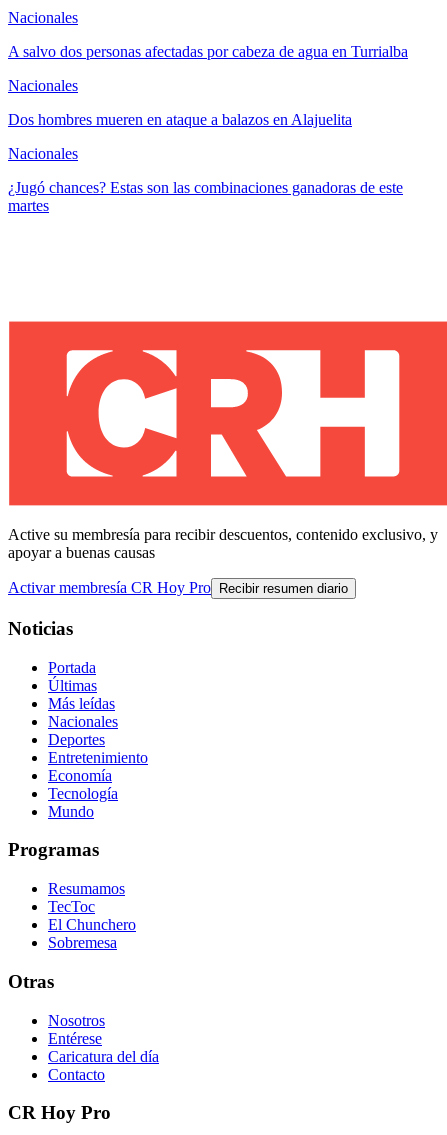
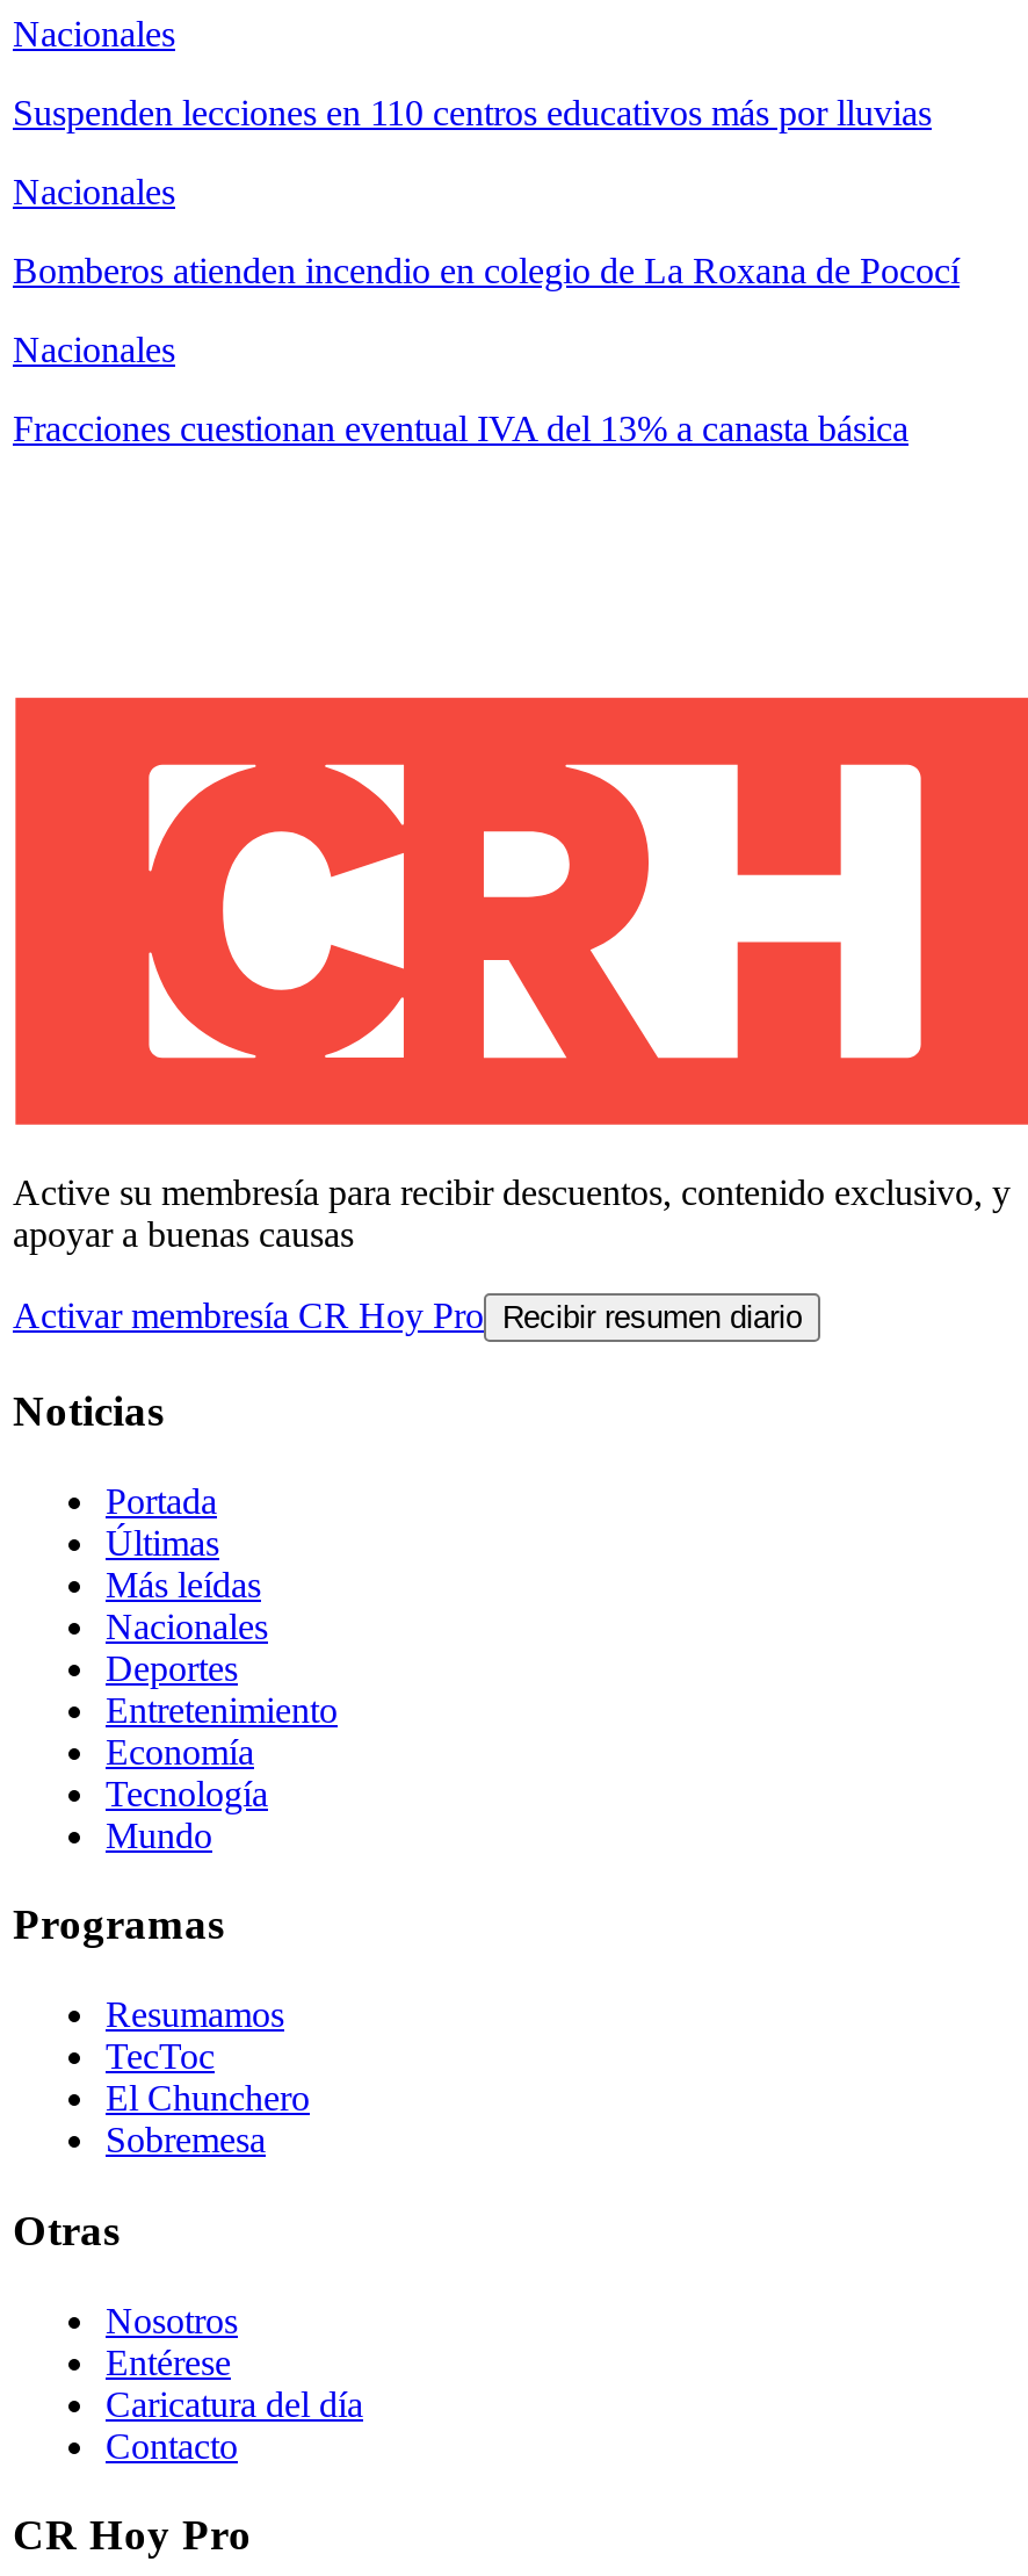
[8,43,408,60] A salvo dos personas afectadas por cabeza de agua en Turrialba -> [13,93,932,133] Suspenden lecciones en 110 centros educativos más por lluvias
[8,111,352,128] Dos hombres mueren en ataque a balazos en Alajuelita -> [13,251,960,291] Bomberos atienden incendio en colegio de La Roxana de Pococí
[8,179,403,214] ¿Jugó chances? Estas son las combinaciones ganadoras de este | martes -> [13,409,908,449] Fracciones cuestionan eventual IVA del 13% a canasta básica

